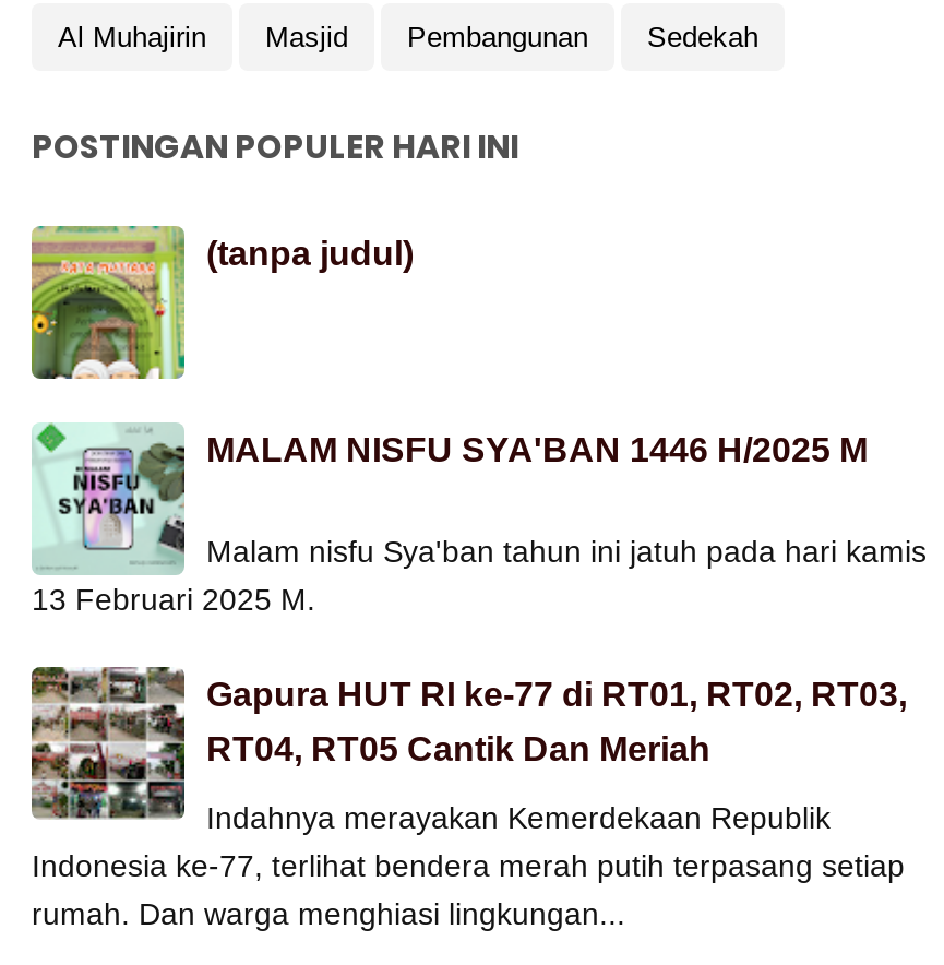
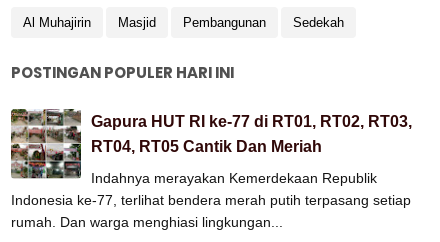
[29,224,414,381] [image] | (tanpa judul) -> none
[32,422,927,617] [image] | MALAM NISFU SYA'BAN 1446 H/2025 M | Malam nisfu Sya'ban tahun ini jatuh pada hari kamis | 13 Februari 2025 M. -> none

